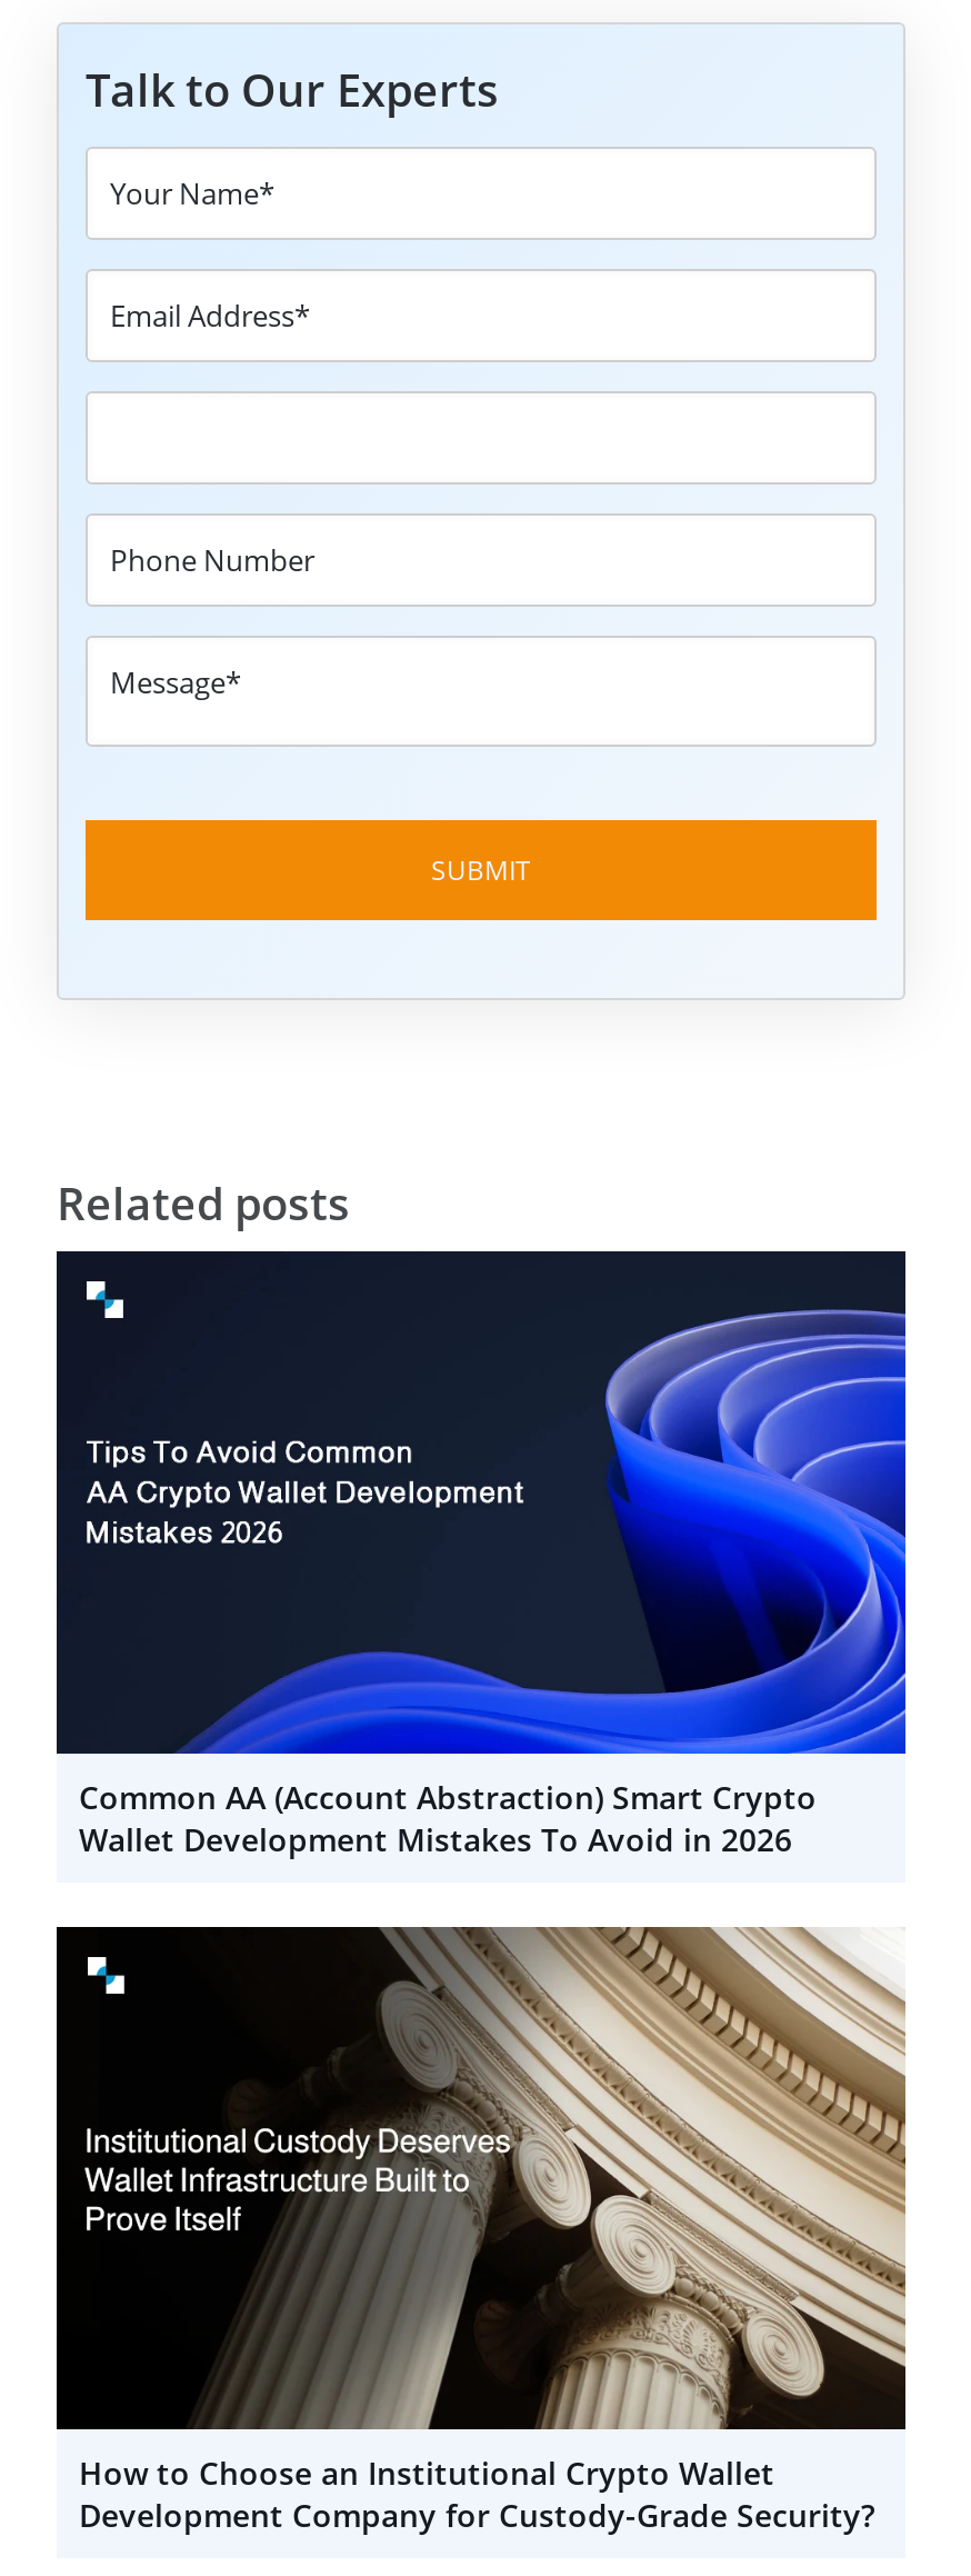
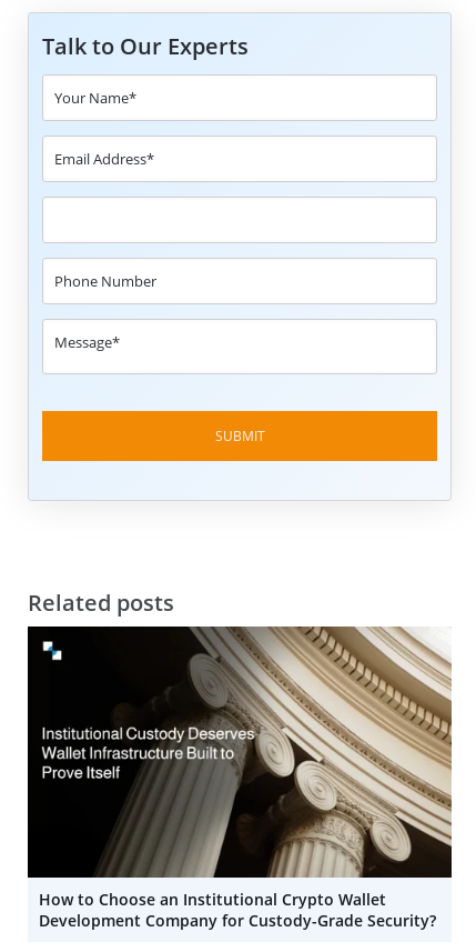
[57,1249,908,1861] [image] | Common AA (Account Abstraction) Smart Crypto | Wallet Development Mistakes To Avoid in 2026 -> none

